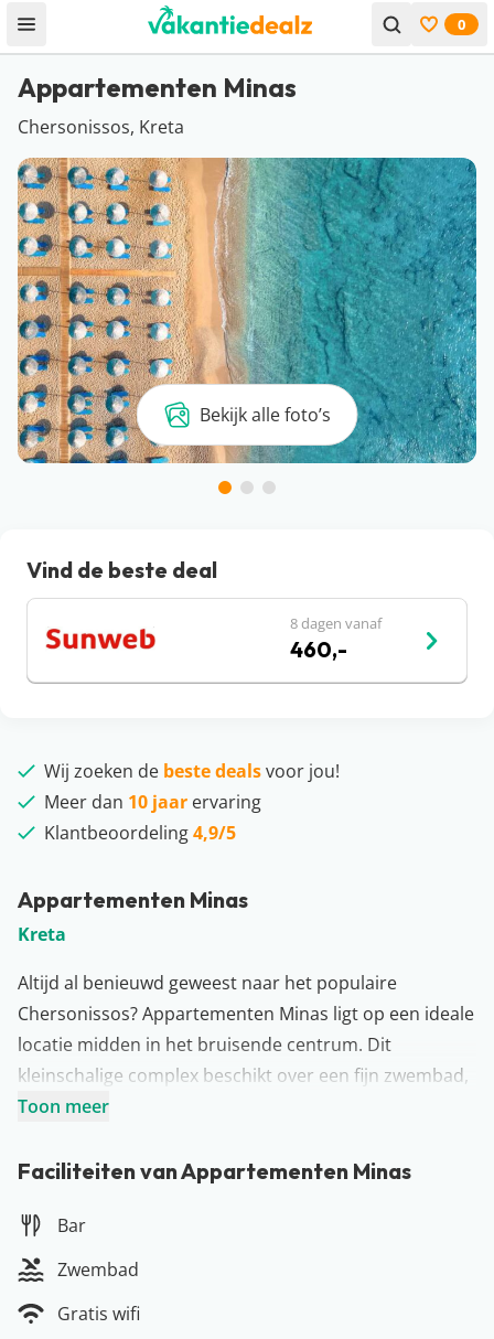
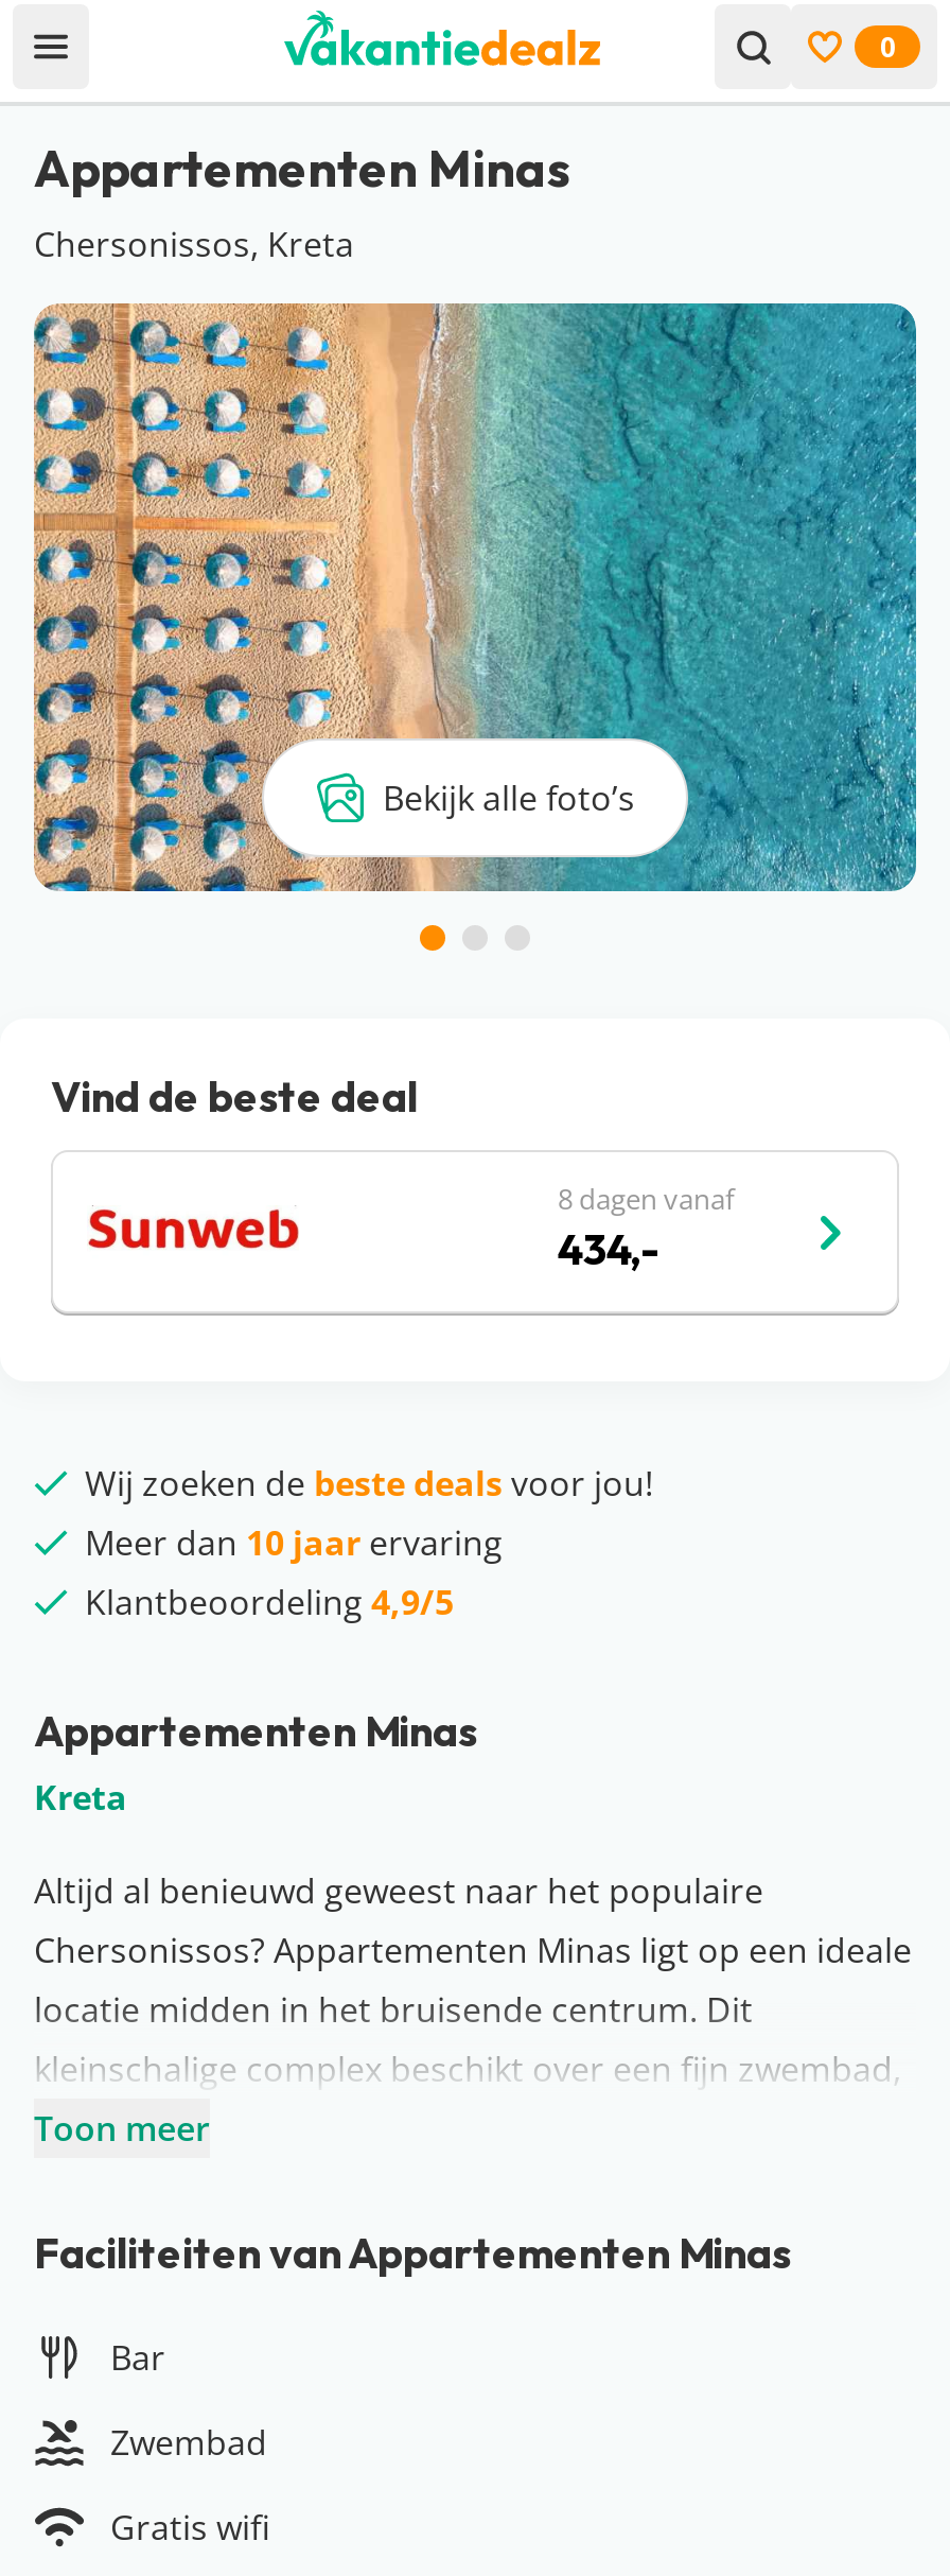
[290,635,347,663] 460,- -> [558,1222,659,1275] 434,-

